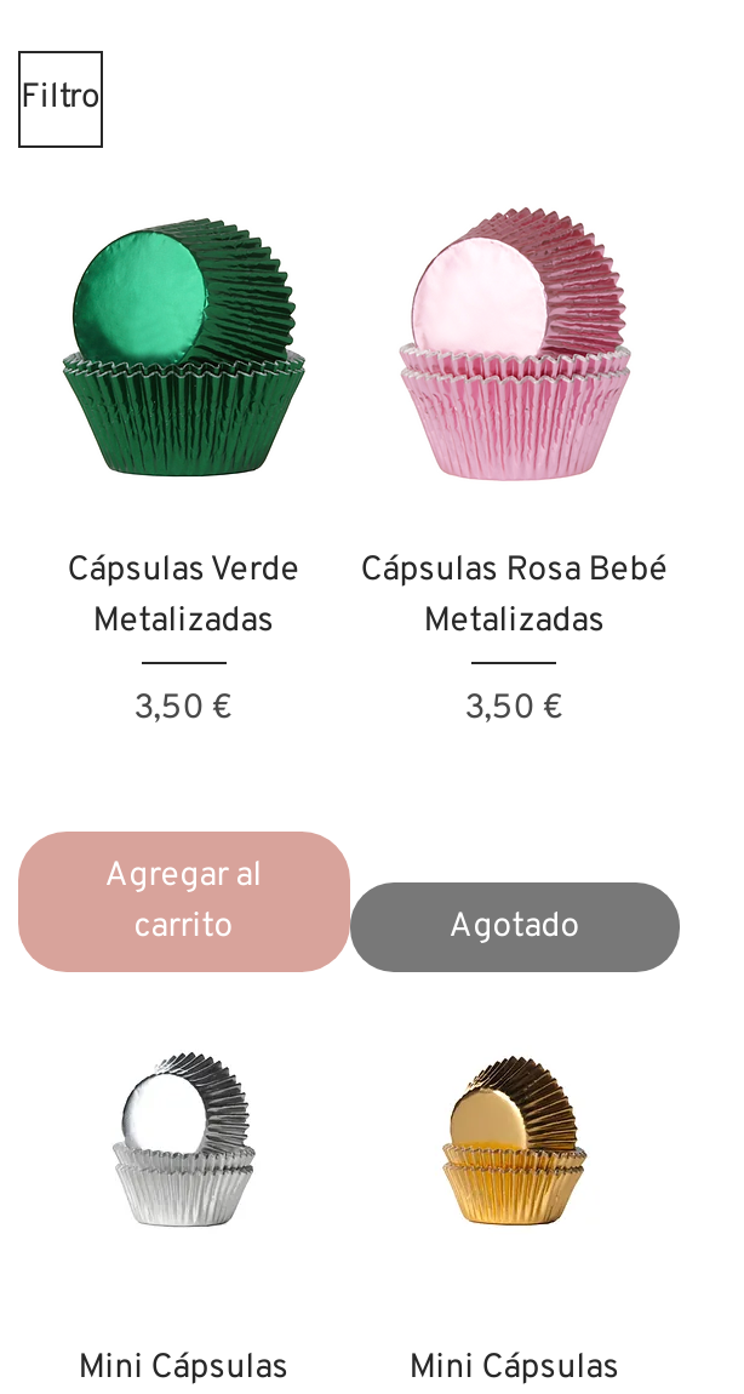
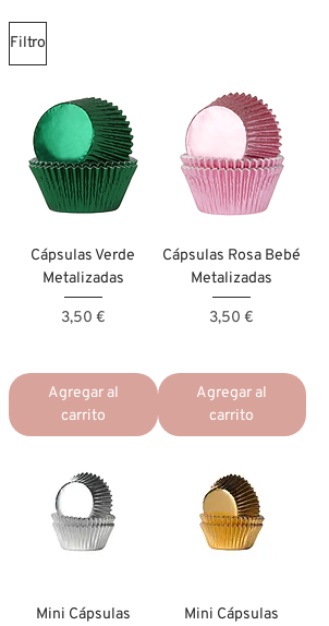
[449,907,580,949] Agotado -> [196,384,267,426] Agregar al | carrito

